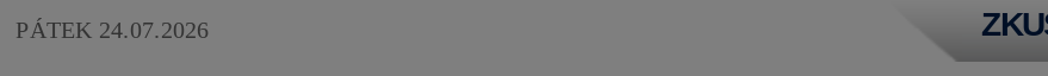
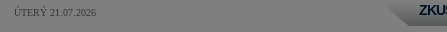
[15,17,209,43] PÁTEK 24.07.2026 -> [14,7,96,18] ÚTERÝ 21.07.2026

